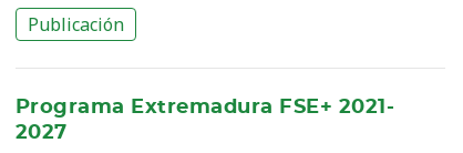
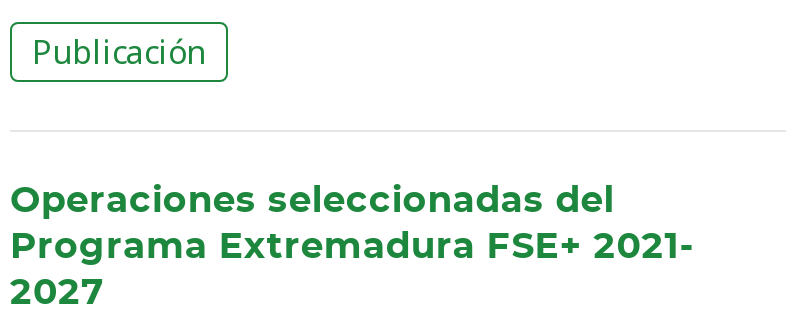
none -> [10,184,614,220] Operaciones seleccionadas del

